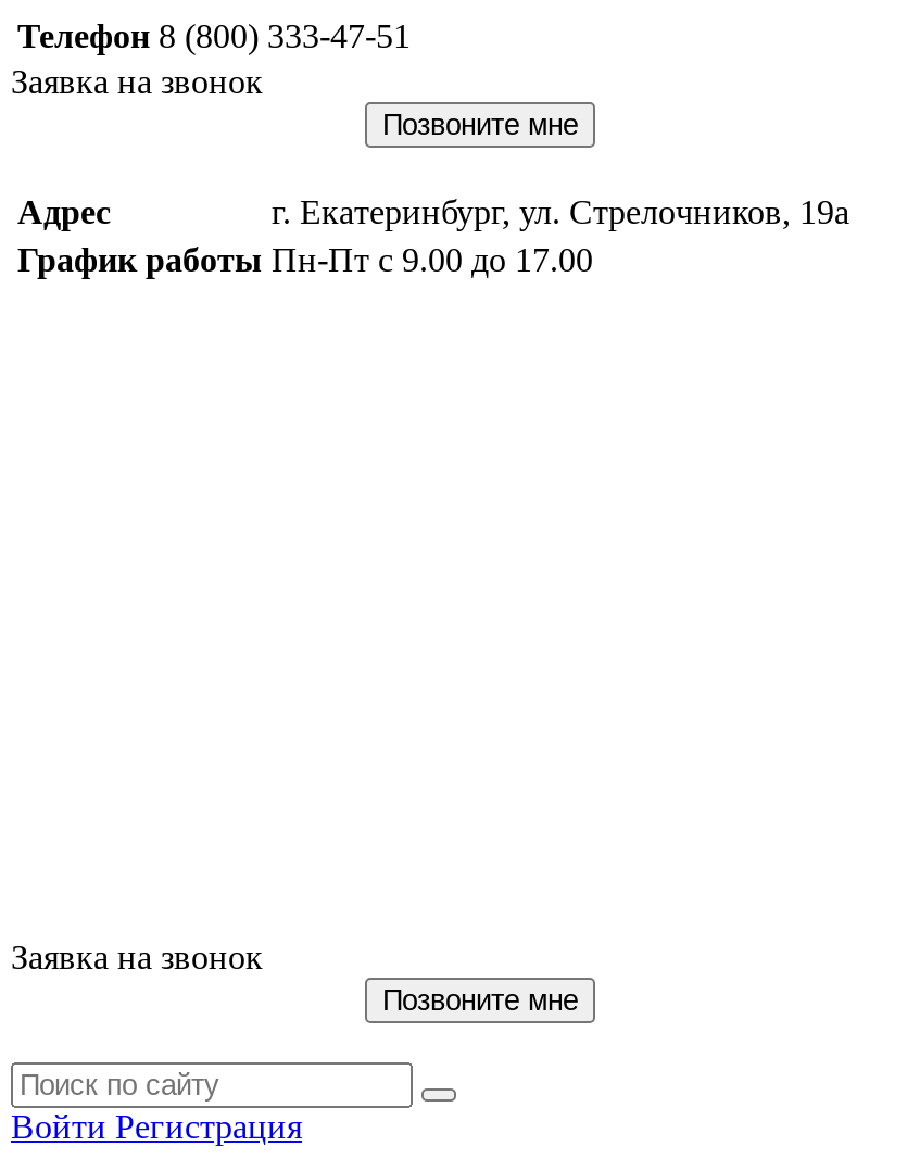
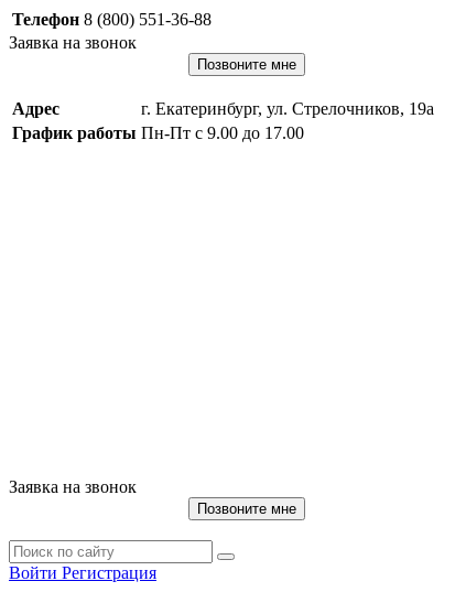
[17,17,411,54] Телефон 8 (800) 333-47-51 -> [12,10,212,29] Телефон 8 (800) 551-36-88

